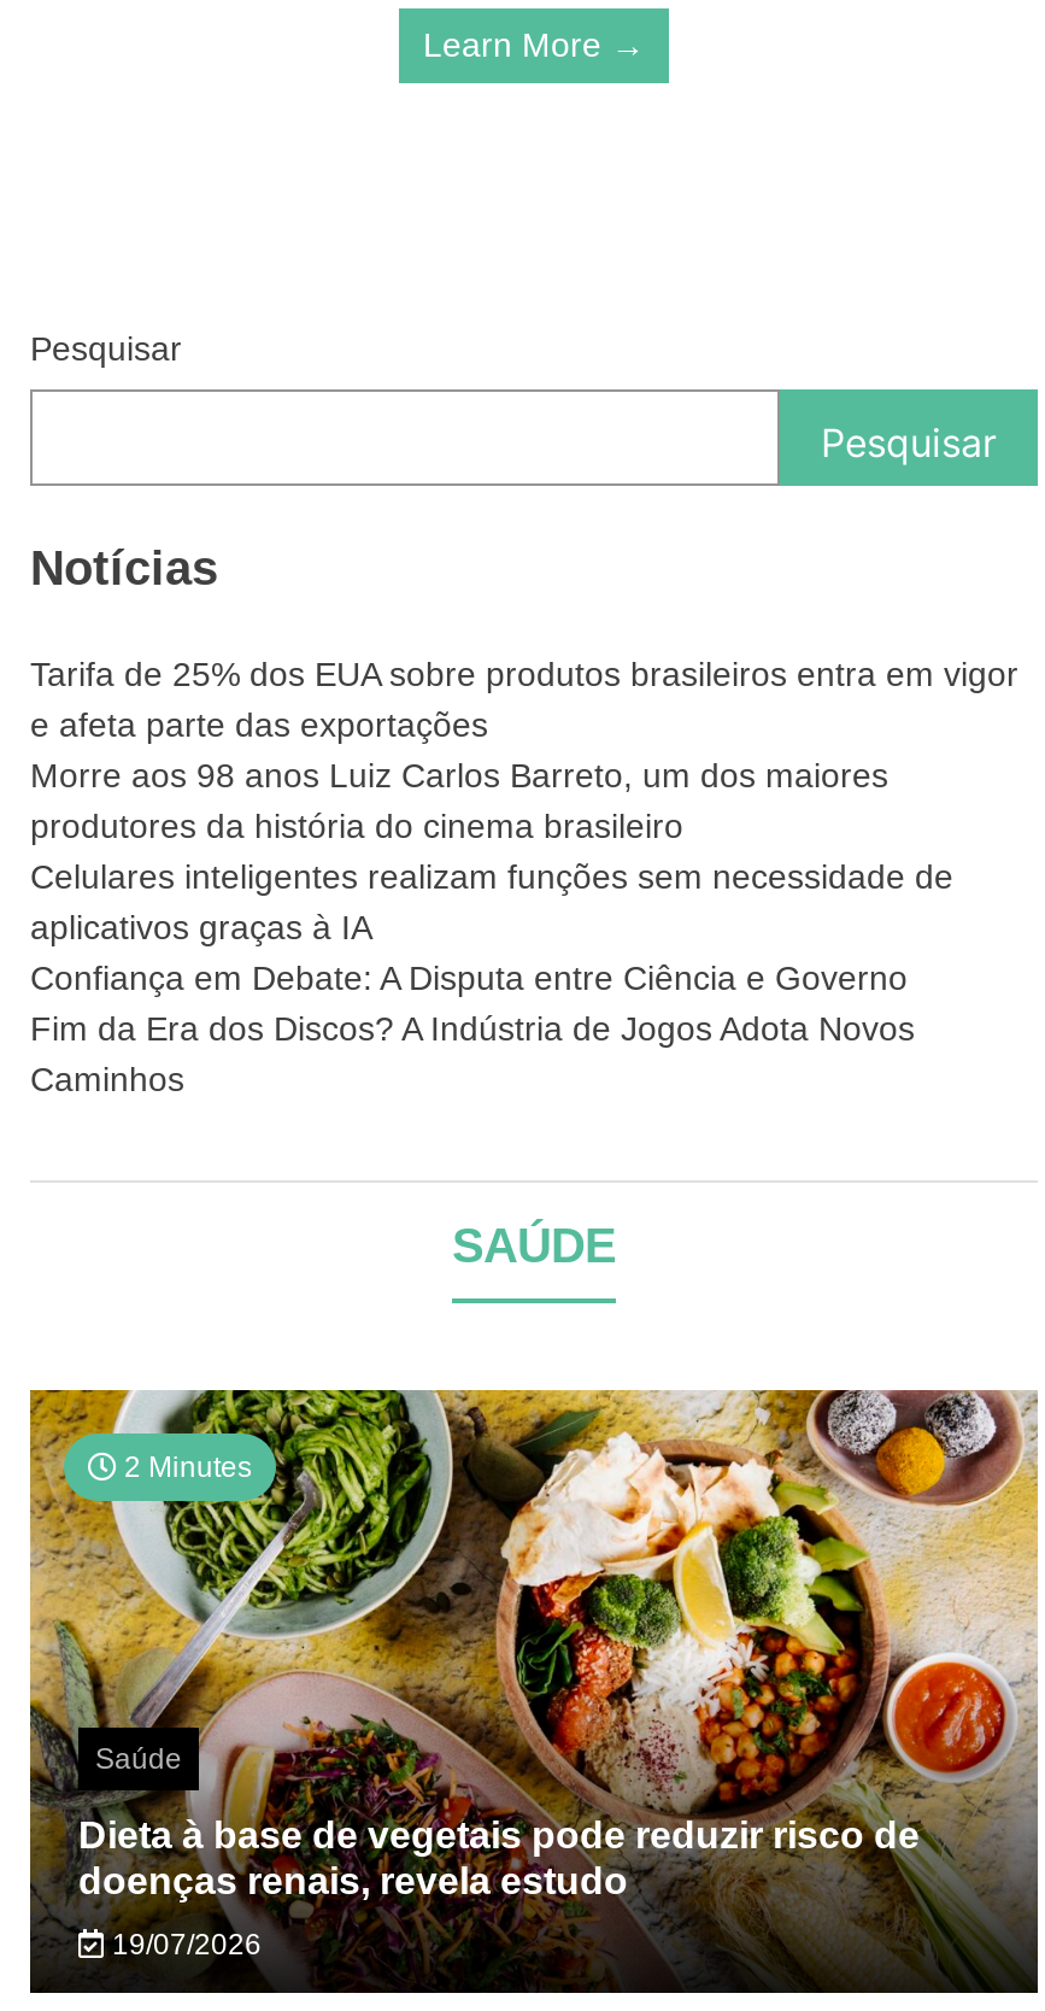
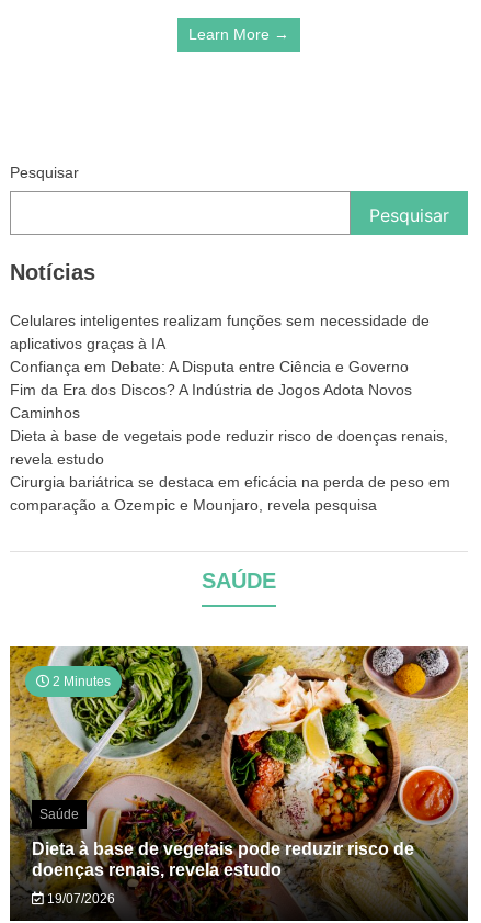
[30,655,1018,845] Tarifa de 25% dos EUA sobre produtos brasileiros entra em vigor | e afeta parte das exportações | Morre aos 98 anos Luiz Carlos Barreto, um dos maiores | produtores da história do cinema brasileiro -> none
moved [30,857,953,1098] -> [10,312,430,421]: Celulares inteligentes realizam funções sem necessidade de | aplicativos graças à IA | Confiança em Debate: A Disputa entre Ciência e Governo | Fim da Era dos Discos? A Indústria de Jogos Adota Novos | Caminhos
none -> [10,427,450,514] Dieta à base de vegetais pode reduzir risco de doenças renais, | revela estudo | Cirurgia bariátrica se destaca em eficácia na perda de peso em | comparação a Ozempic e Mounjaro, revela pesquisa

